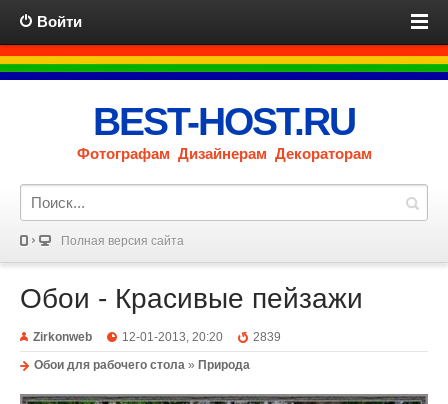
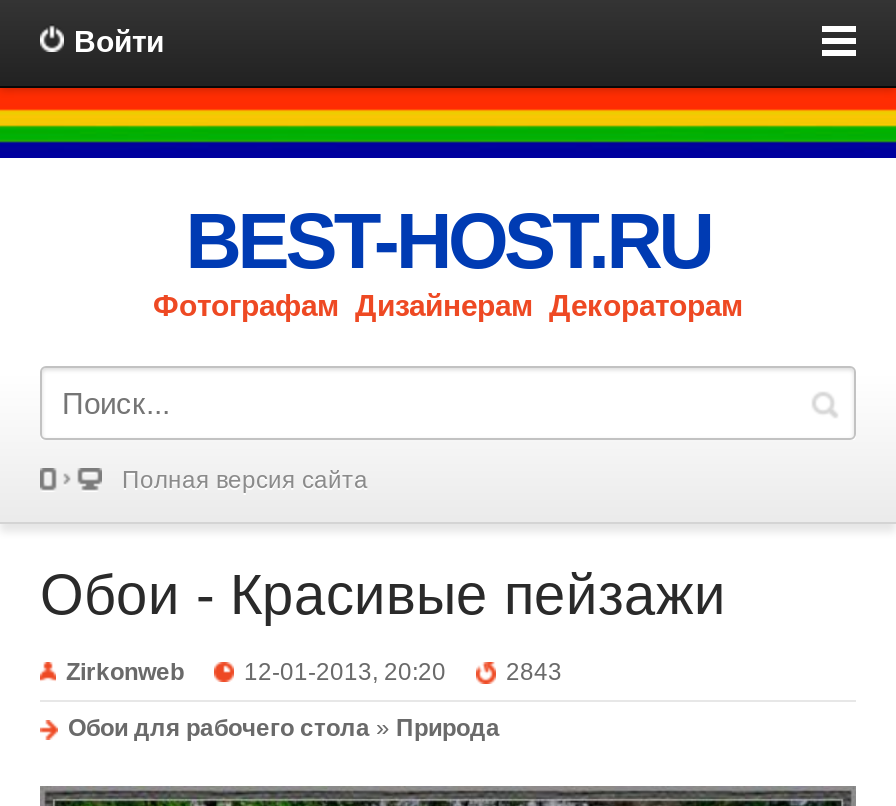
[253,330,281,344] 2839 -> [506,658,562,686] 2843

